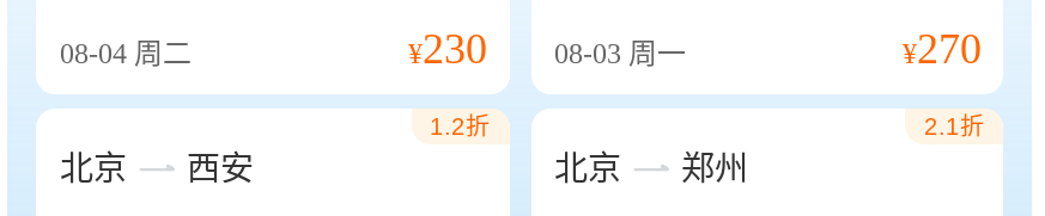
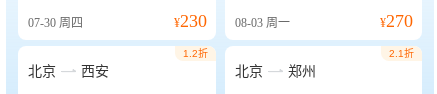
[60,37,192,70] 08-04周二 -> [28,16,83,30] 07-30周四

